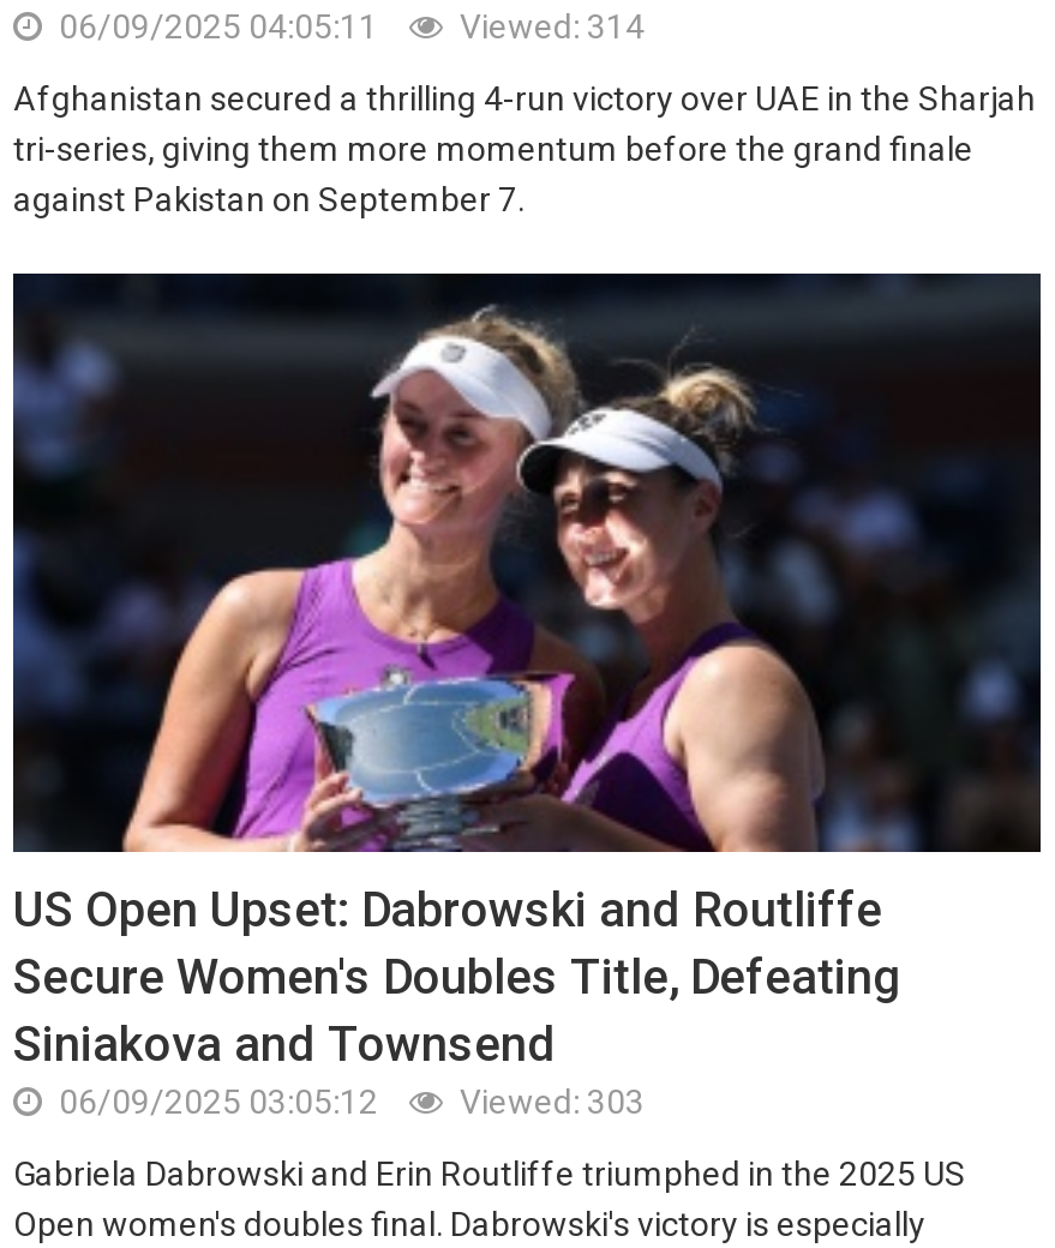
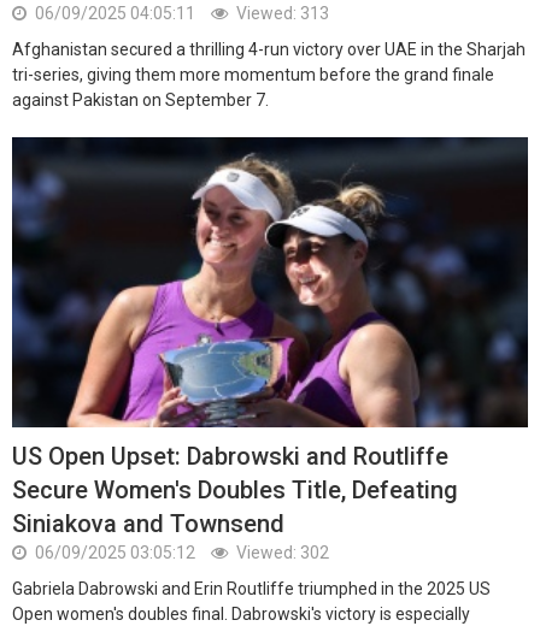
[52,6,645,45] 06/09/2025 04:05:11 Viewed: 314 -> [31,3,329,23] 06/09/2025 04:05:11 Viewed: 313
[52,1082,645,1120] 06/09/2025 03:05:12 Viewed: 303 -> [31,543,329,562] 06/09/2025 03:05:12 Viewed: 302

